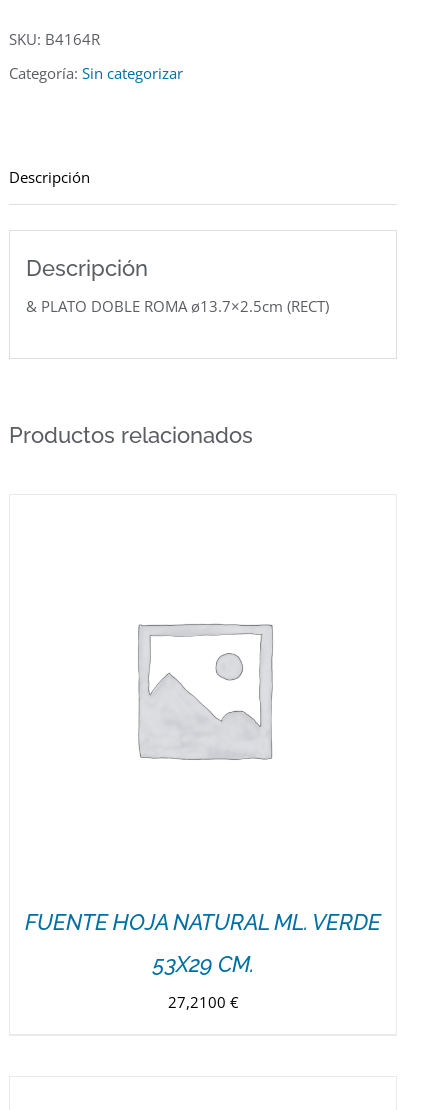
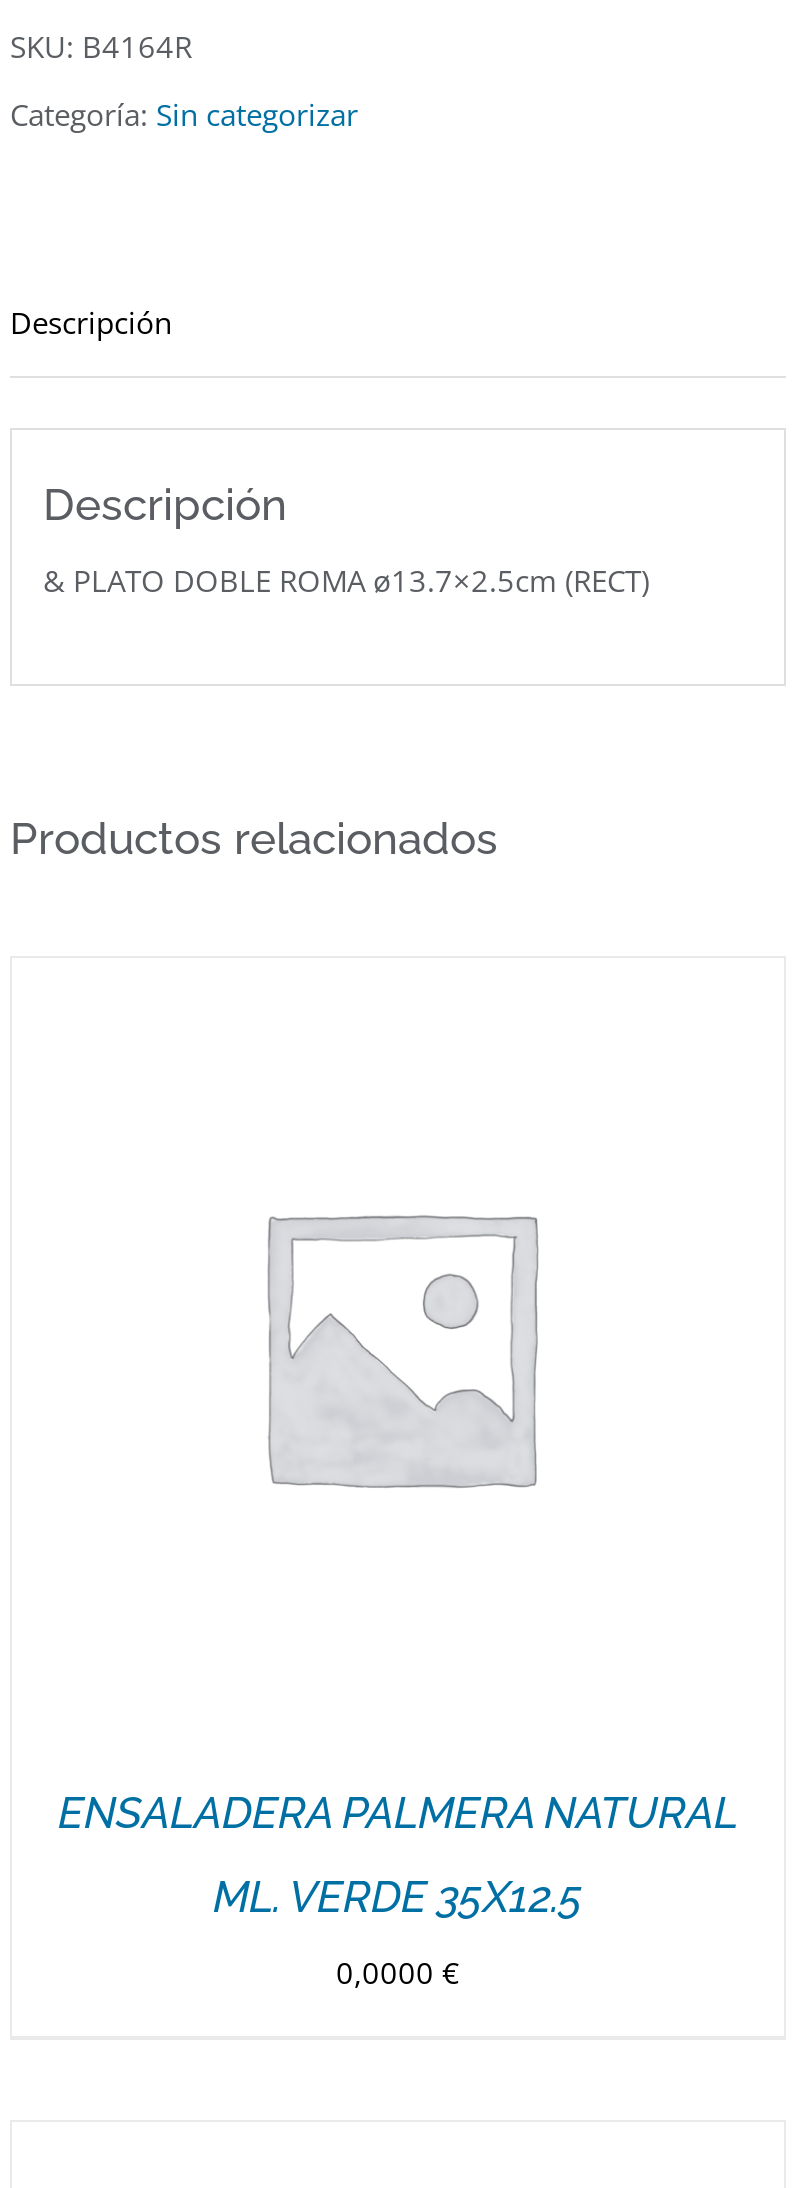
[25,909,381,935] FUENTE HOJA NATURAL ML. VERDE -> [58,1786,738,1838] ENSALADERA PALMERA NATURAL
[152,951,253,977] 53X29 CM. -> [213,1870,583,1922] ML. VERDE 35X12.5
[167,992,238,1012] 27,2100 € -> [336,1952,460,1992] 0,0000 €

